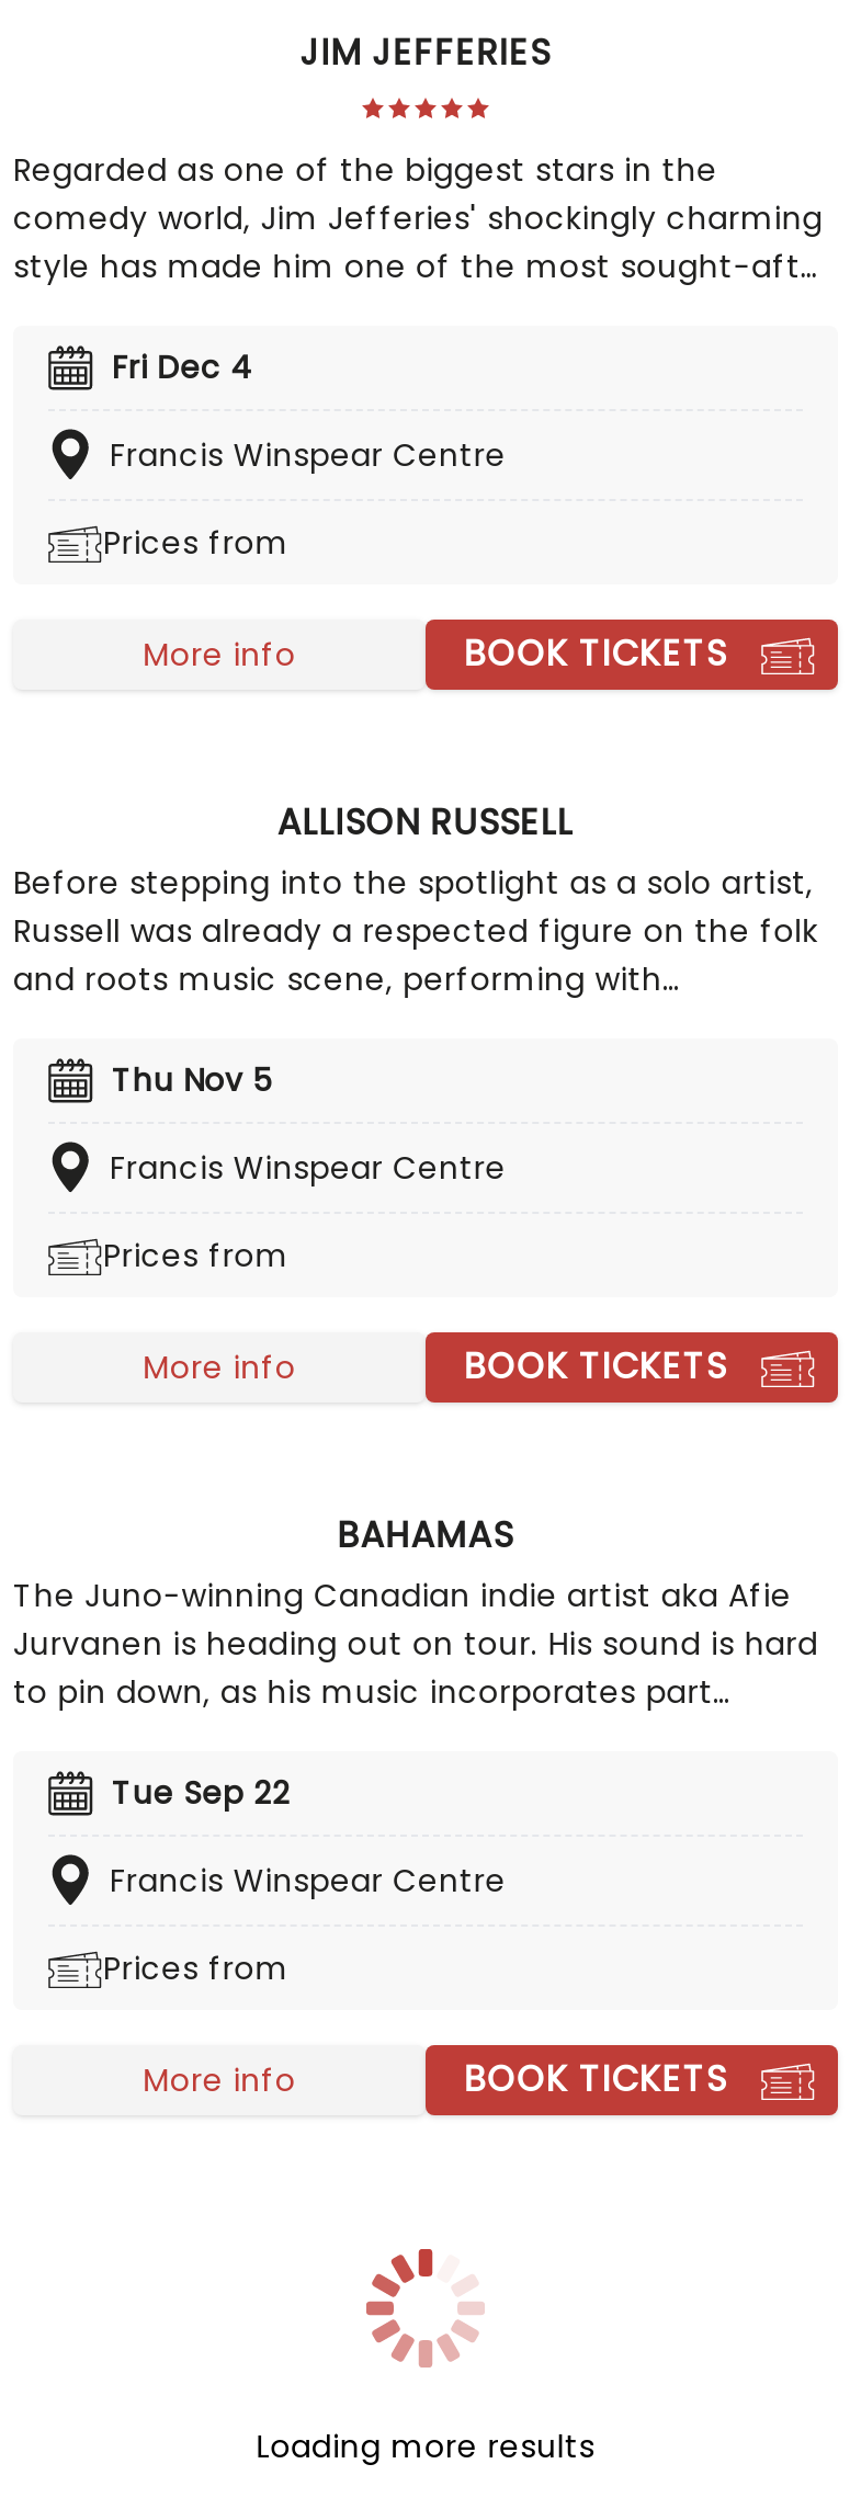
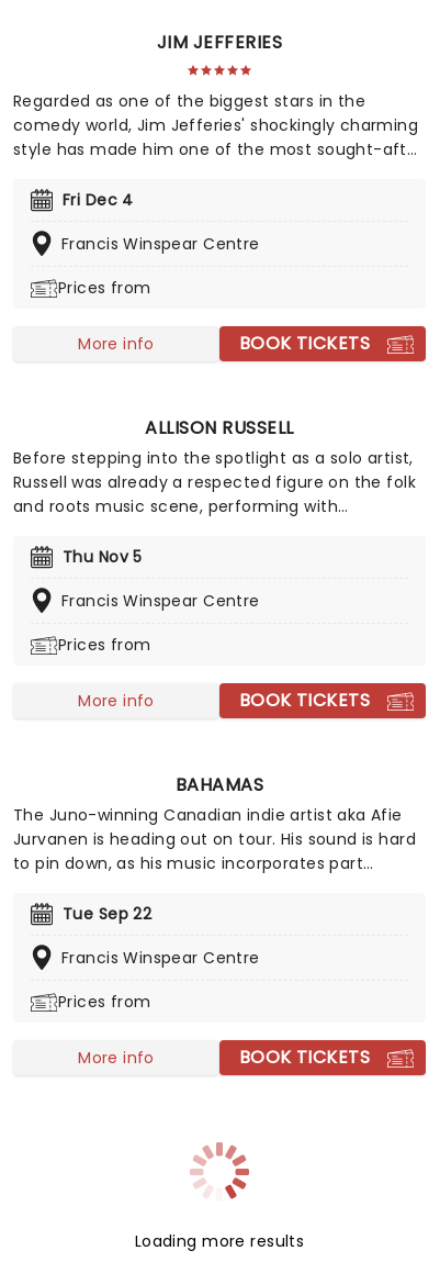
[366,2249,483,2368] [image] -> [191,1144,249,1201] [image]

